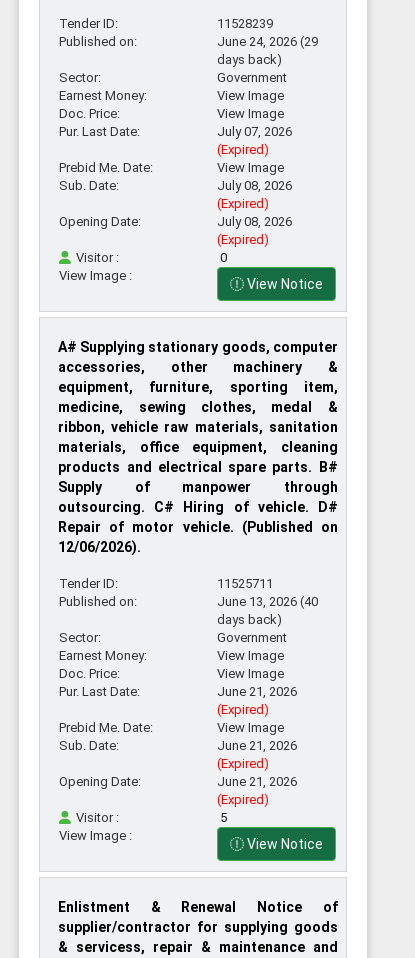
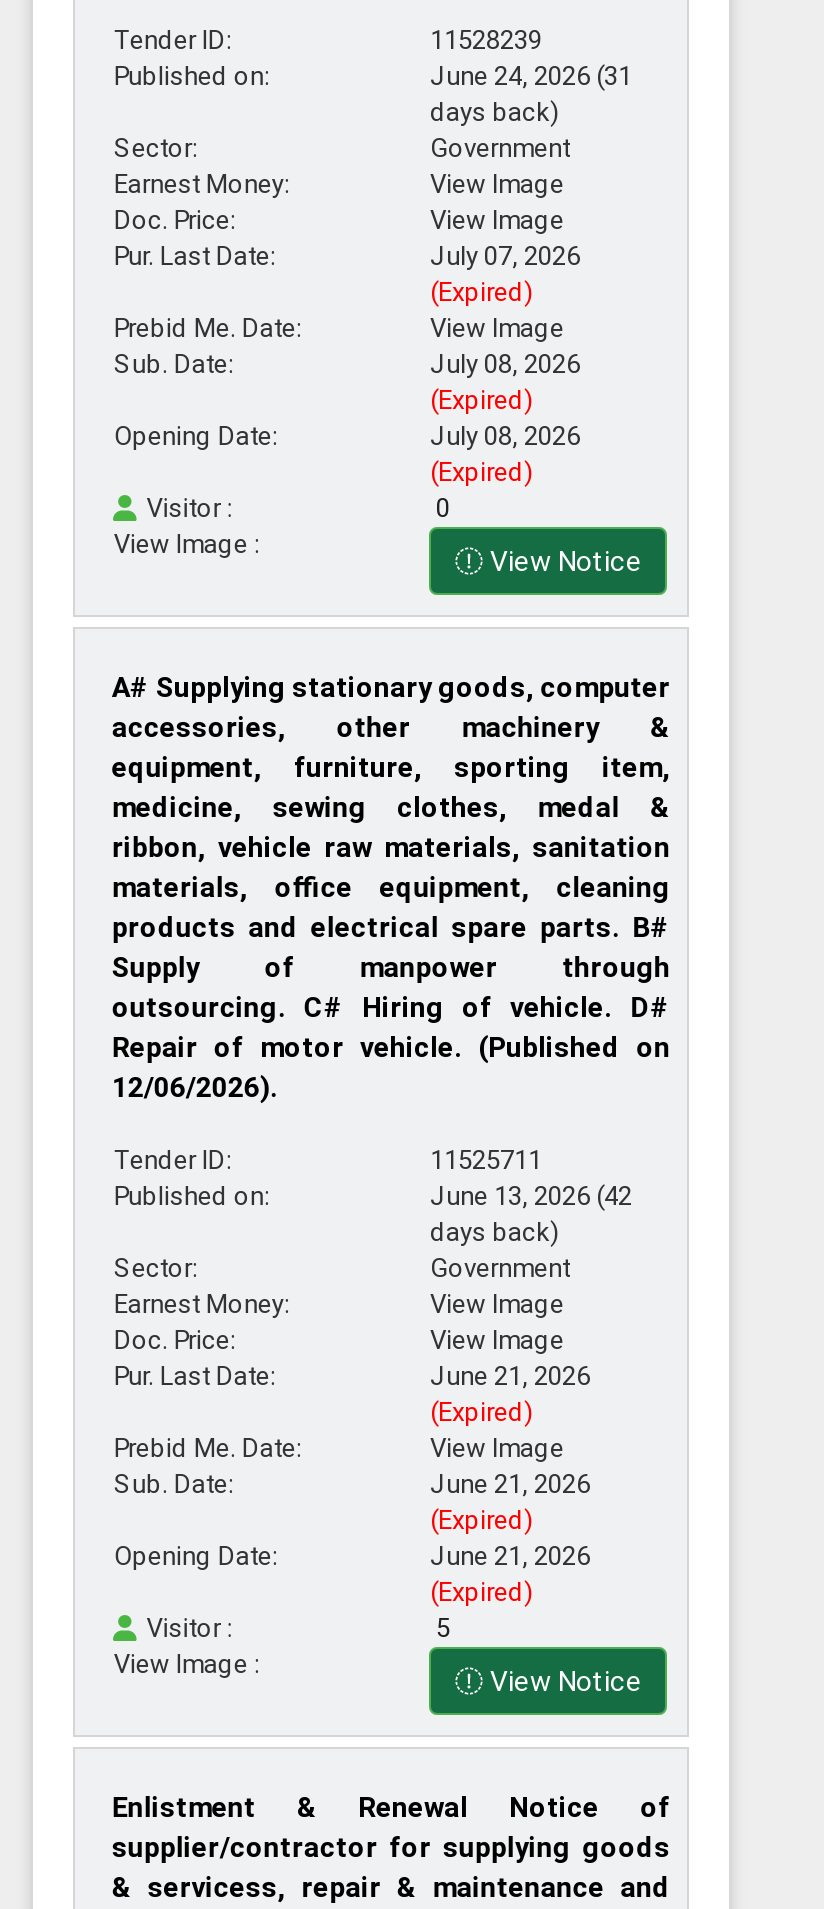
[217,34,318,49] June 24, 2026 (29 -> [430,61,632,91] June 24, 2026 (31
[217,594,318,609] June 13, 2026 (40 -> [430,1181,632,1211] June 13, 2026 (42

